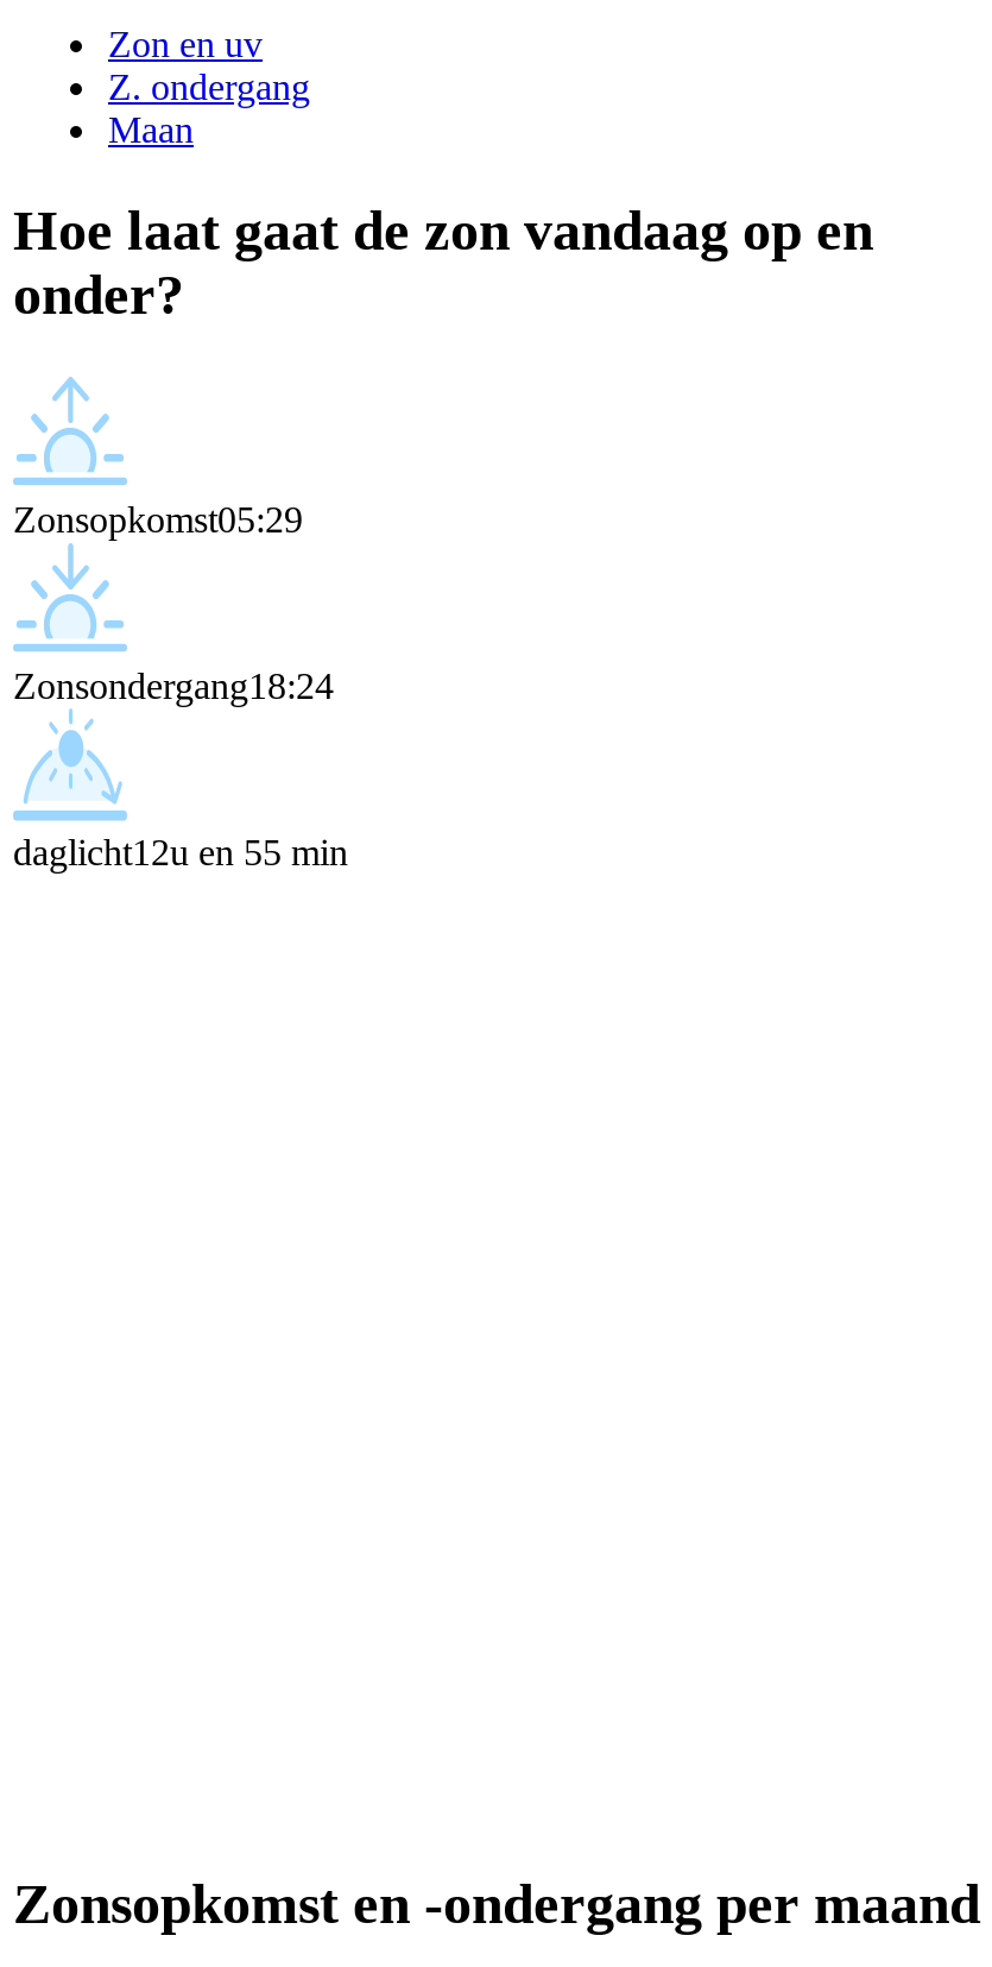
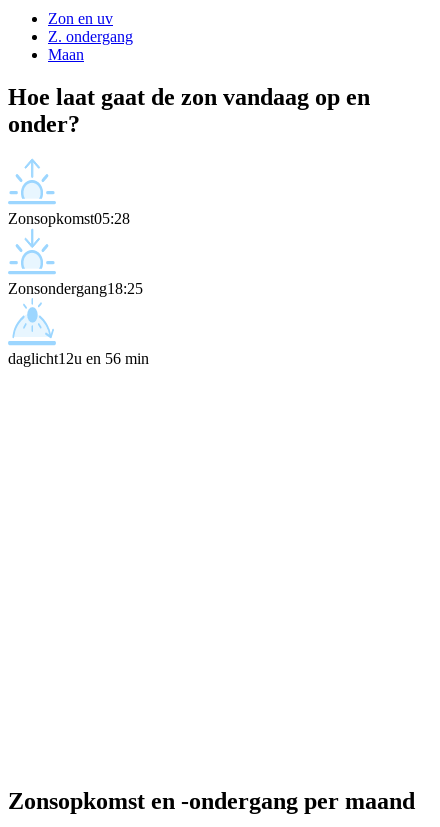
[13,498,303,539] Zonsopkomst05:29 -> [8,210,130,227] Zonsopkomst05:28
[13,665,334,705] Zonsondergang18:24 -> [8,280,143,297] Zonsondergang18:25
[13,831,348,871] daglicht12u en 55 min -> [8,350,149,367] daglicht12u en 56 min

